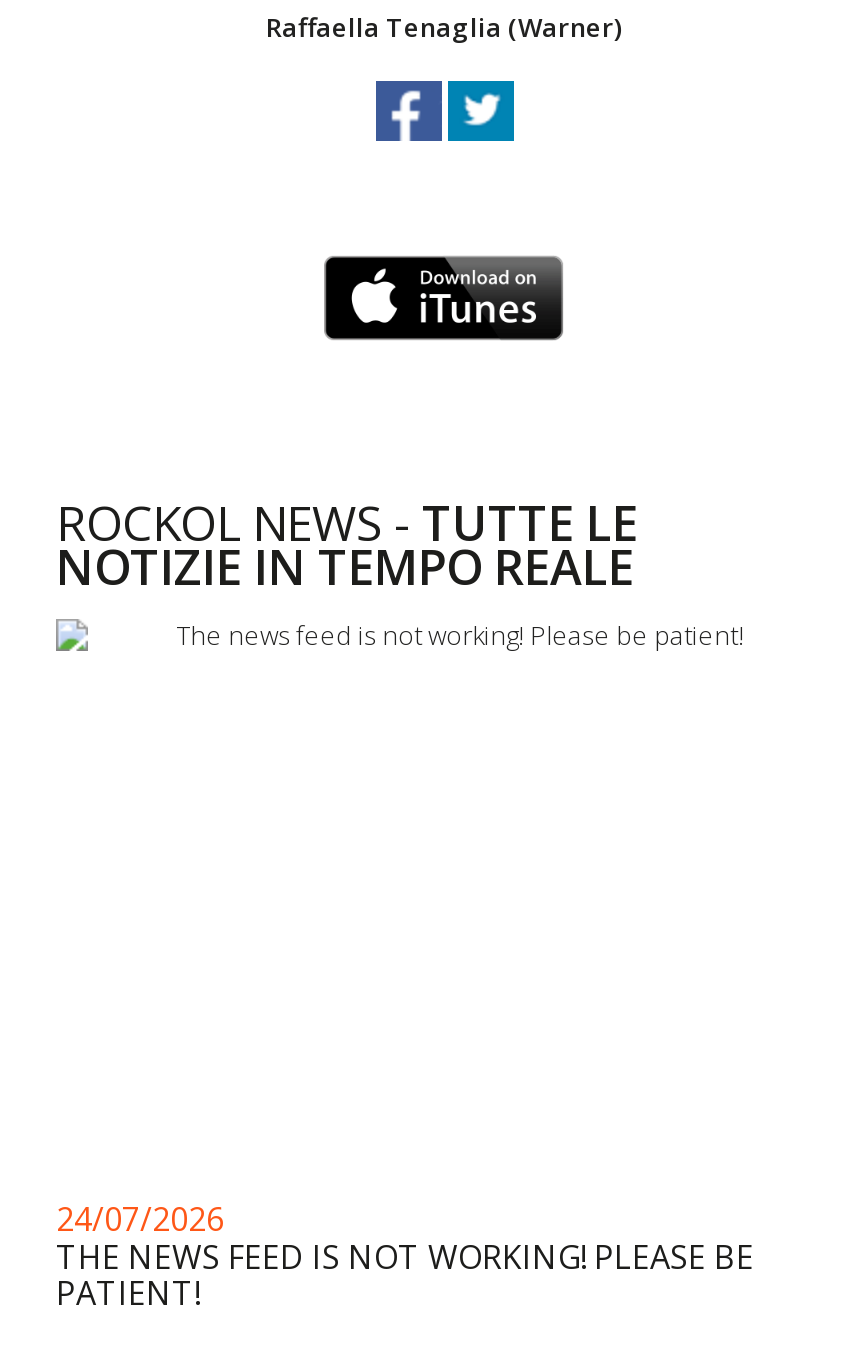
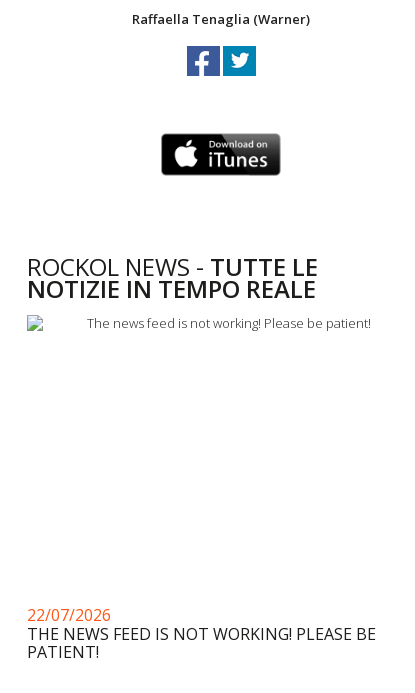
[56,1197,224,1241] 24/07/2026 -> [27,604,111,626] 22/07/2026

